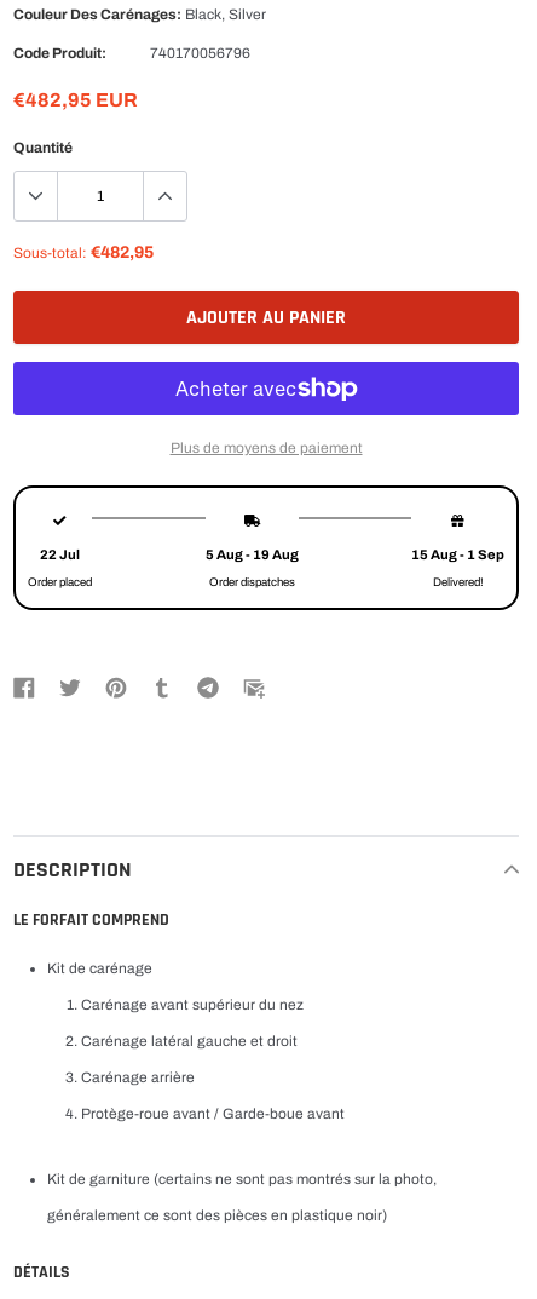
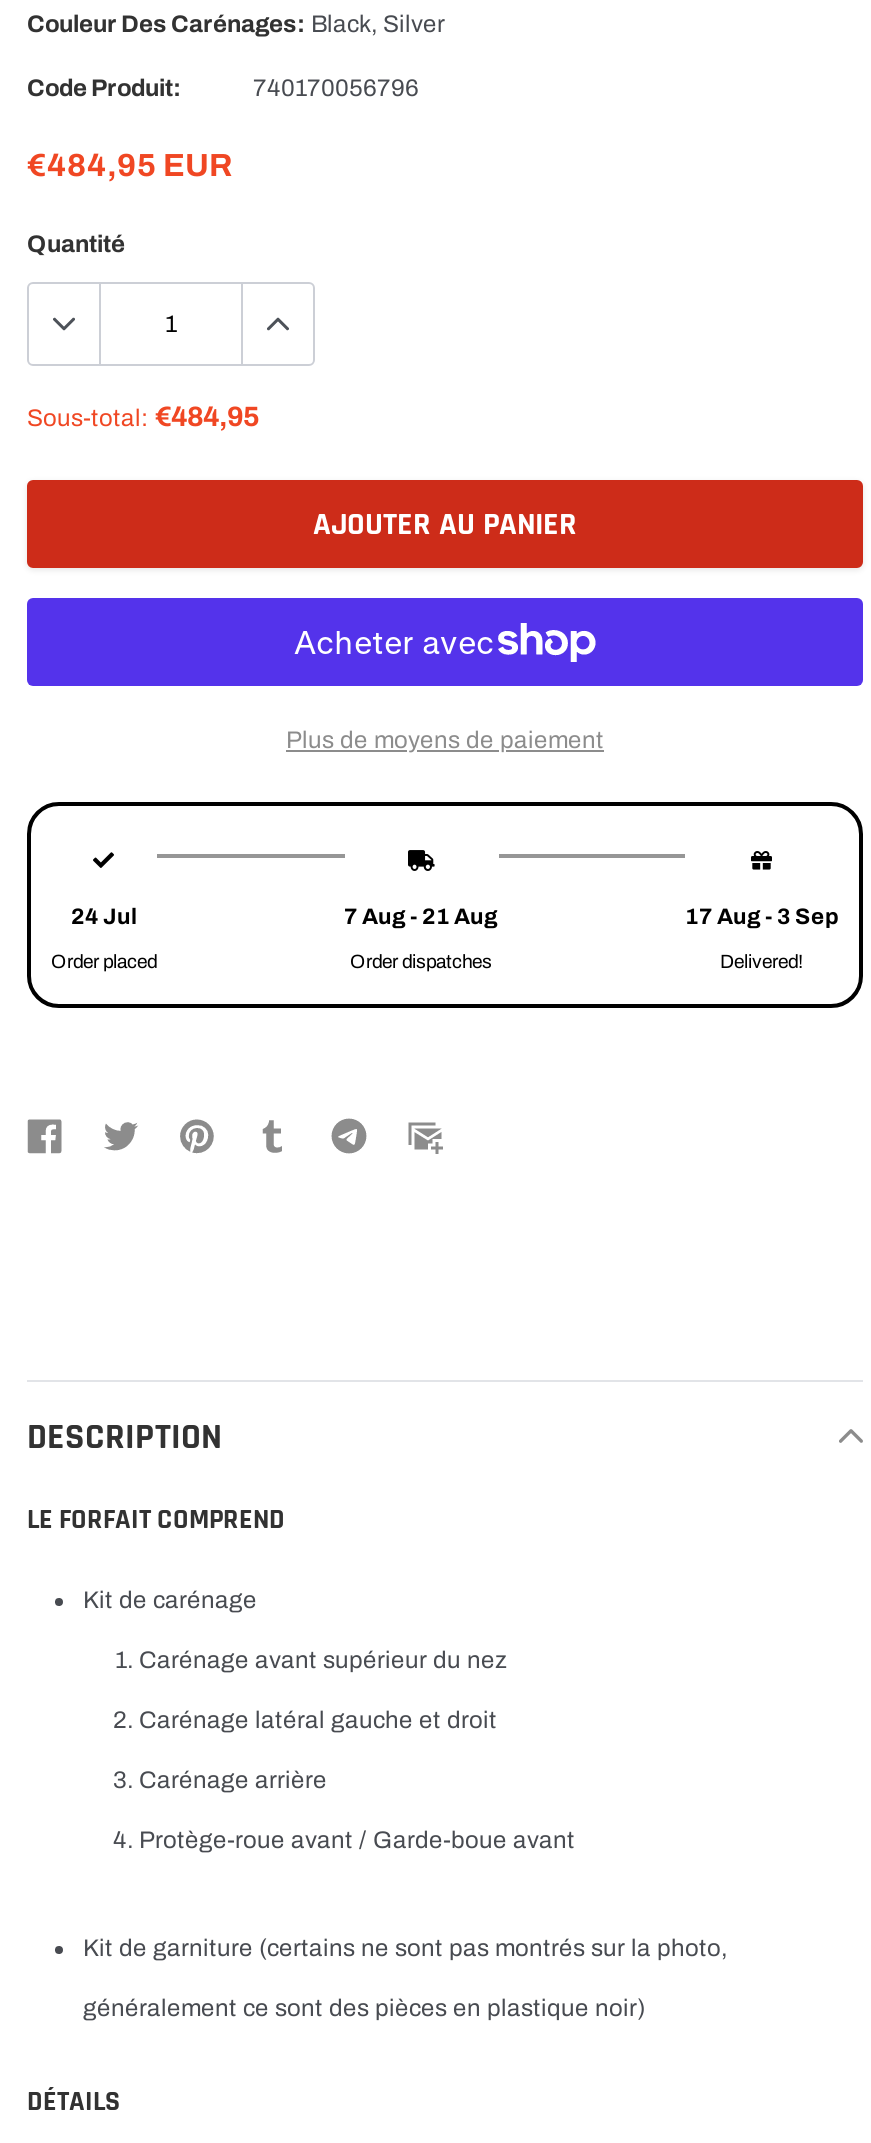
[13,89,138,110] €482,95 EUR -> [27,148,233,182] €484,95 EUR
[13,243,154,261] Sous-total: €482,95 -> [27,402,259,432] Sous-total: €484,95
[40,547,80,561] 22 Jul -> [71,904,137,928] 24 Jul
[205,547,298,561] 5 Aug - 19 Aug -> [344,904,498,928] 7 Aug - 21 Aug
[411,547,504,561] 15 Aug - 1 Sep -> [685,904,839,928] 17 Aug - 3 Sep

